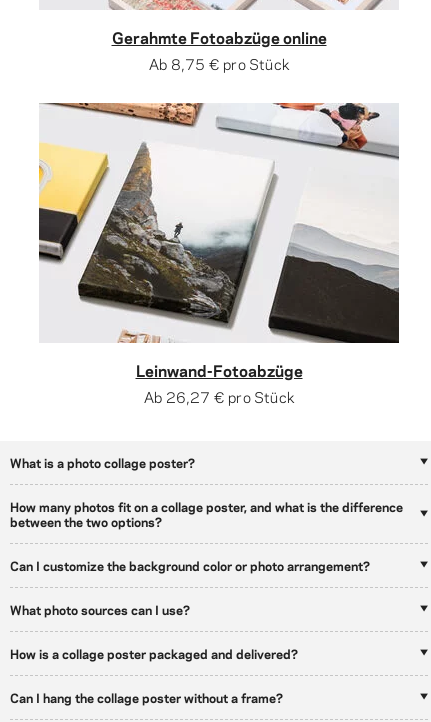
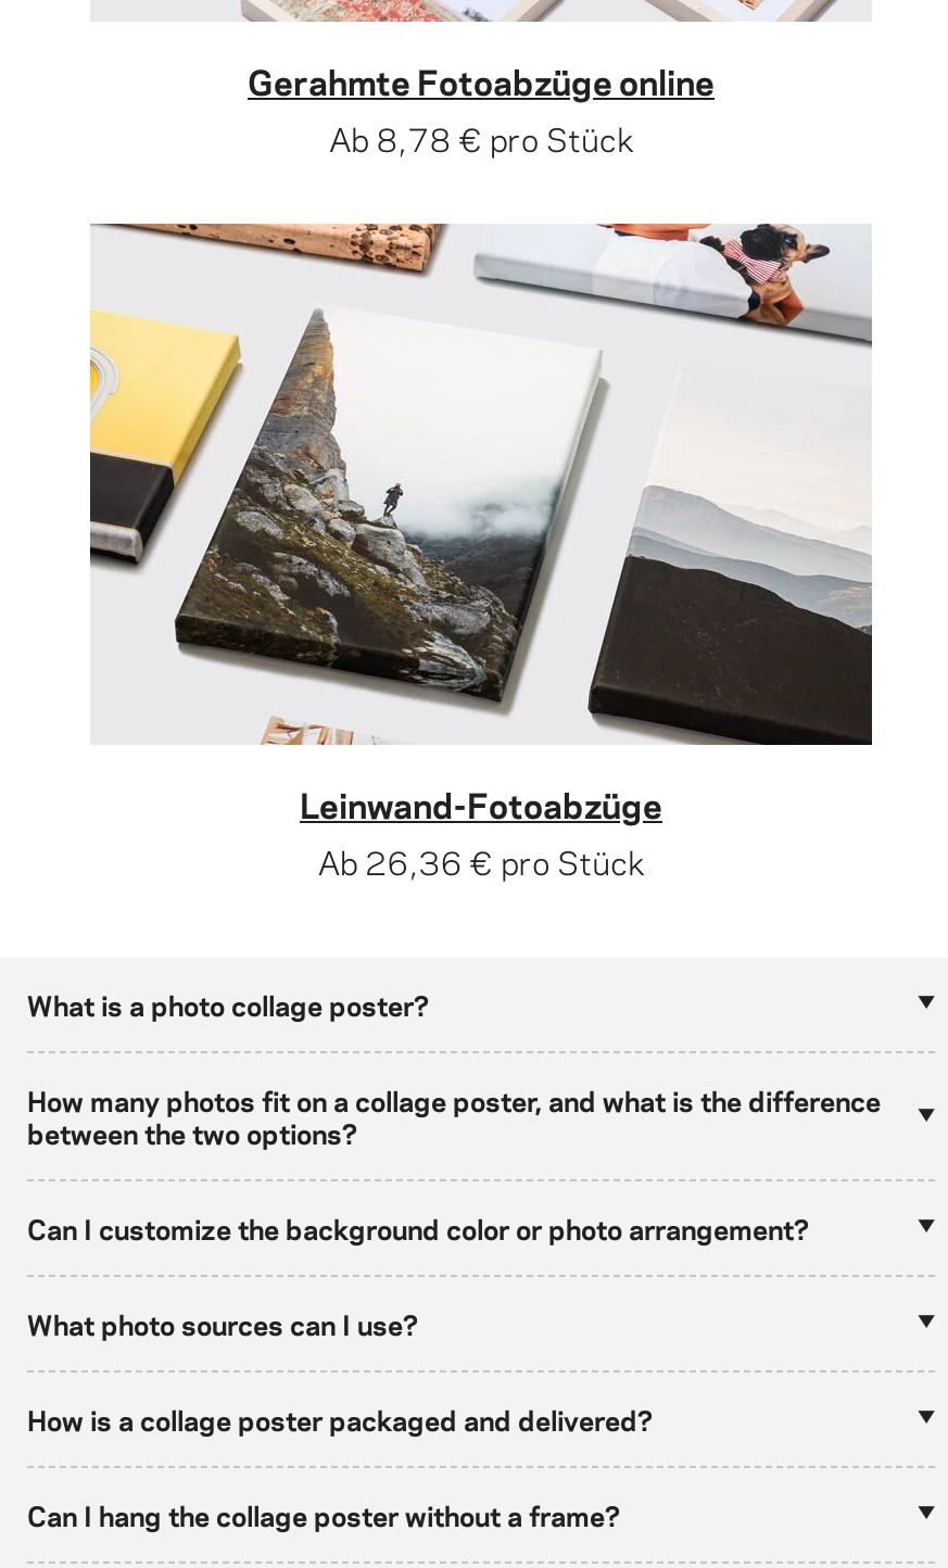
[149,51,289,73] Ab 8,75 €pro Stück -> [329,112,633,160] Ab 8,78 €pro Stück
[144,384,294,406] Ab 26,27 €pro Stück -> [318,835,644,883] Ab 26,36 €pro Stück

